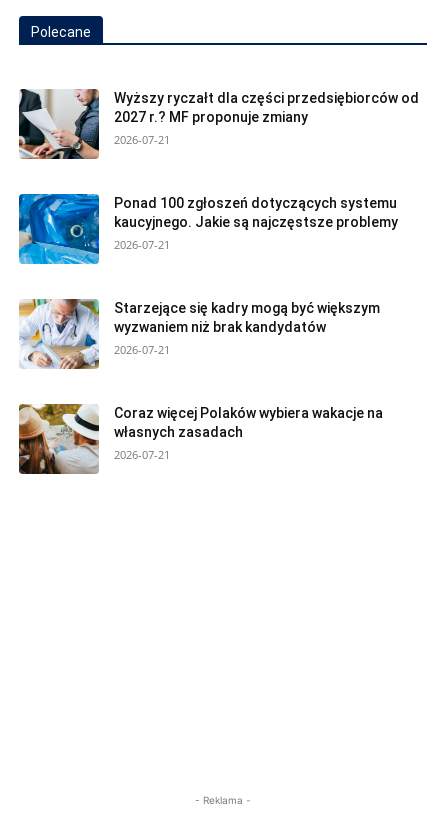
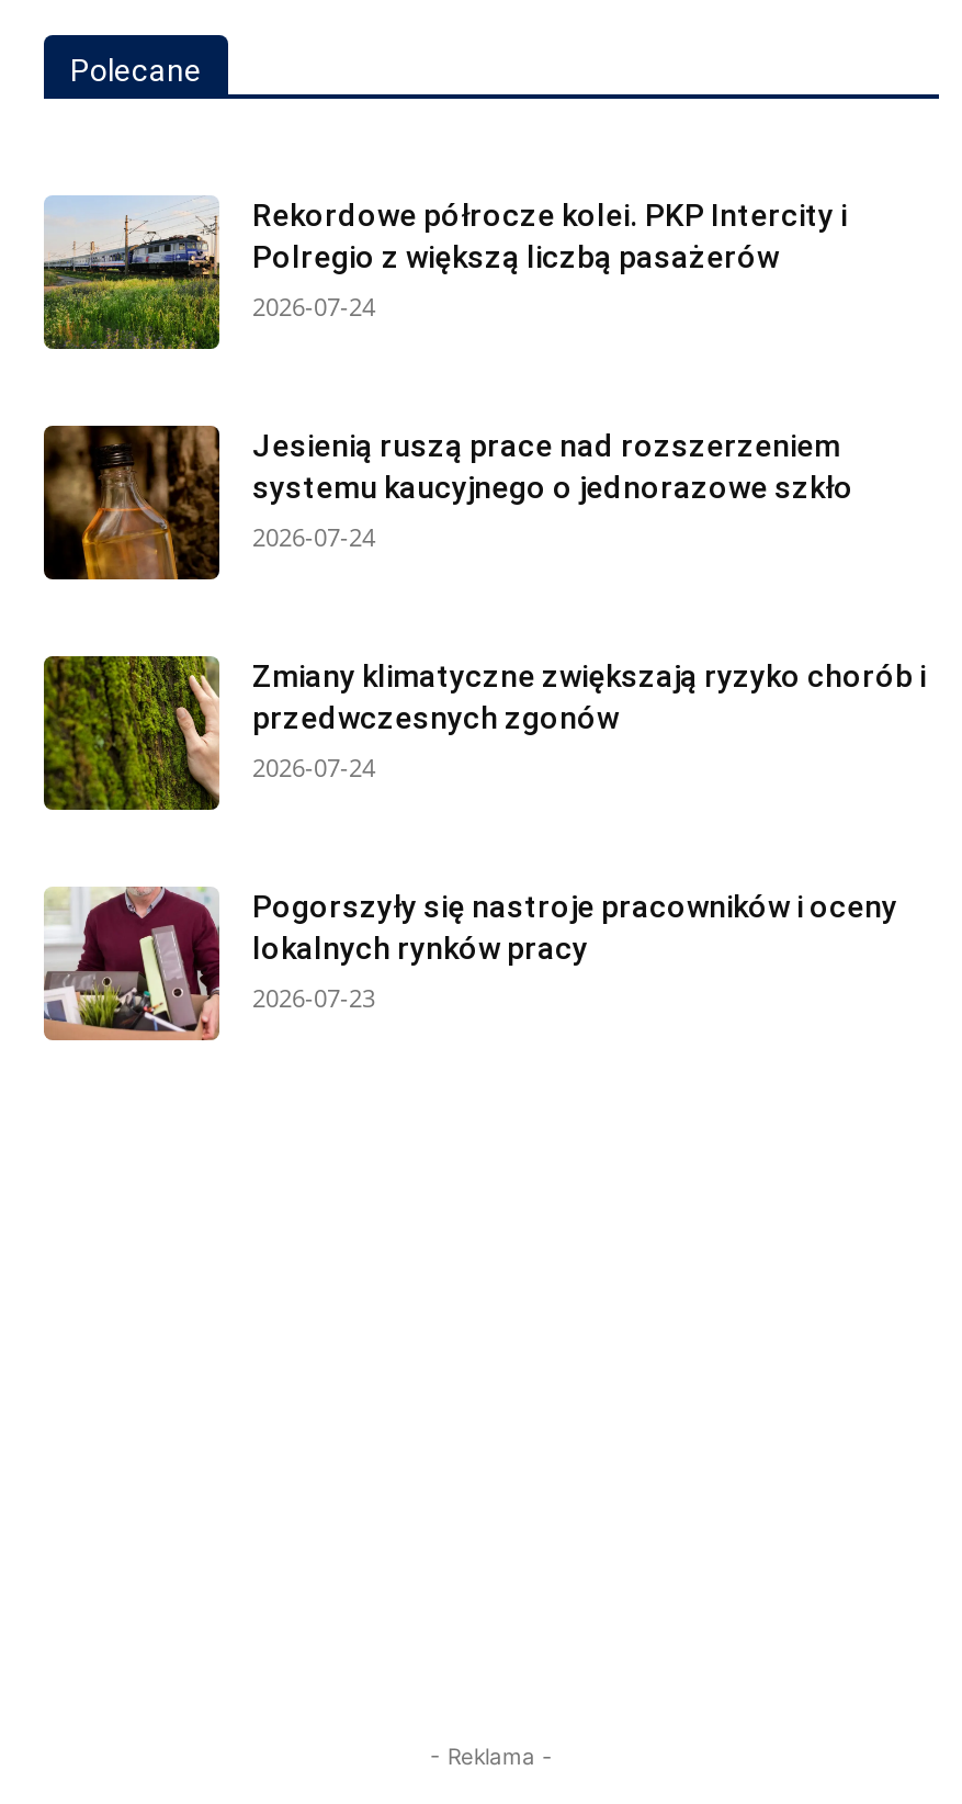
[18,88,419,160] [image] | Wyższy ryczałt dla części przedsiębiorców od | 2027 r.? MF proponuje zmiany | 2026-07-21 -> [42,195,847,351] [image] | Rekordowe półrocze kolei. PKP Intercity i | Polregio z większą liczbą pasażerów | 2026-07-24
[18,193,398,265] [image] | Ponad 100 zgłoszeń dotyczących systemu | kaucyjnego. Jakie są najczęstsze problemy | 2026-07-21 -> [42,424,853,582] [image] | Jesienią ruszą prace nad rozszerzeniem | systemu kaucyjnego o jednorazowe szkło | 2026-07-24
[18,298,380,370] [image] | Starzejące się kadry mogą być większym | wyzwaniem niż brak kandydatów | 2026-07-21 -> [42,654,926,812] [image] | Zmiany klimatyczne zwiększają ryzyko chorób i | przedwczesnych zgonów | 2026-07-24
[18,403,383,475] [image] | Coraz więcej Polaków wybiera wakacje na | własnych zasadach | 2026-07-21 -> [42,887,897,1042] [image] | Pogorszyły się nastroje pracowników i oceny | lokalnych rynków pracy | 2026-07-23

